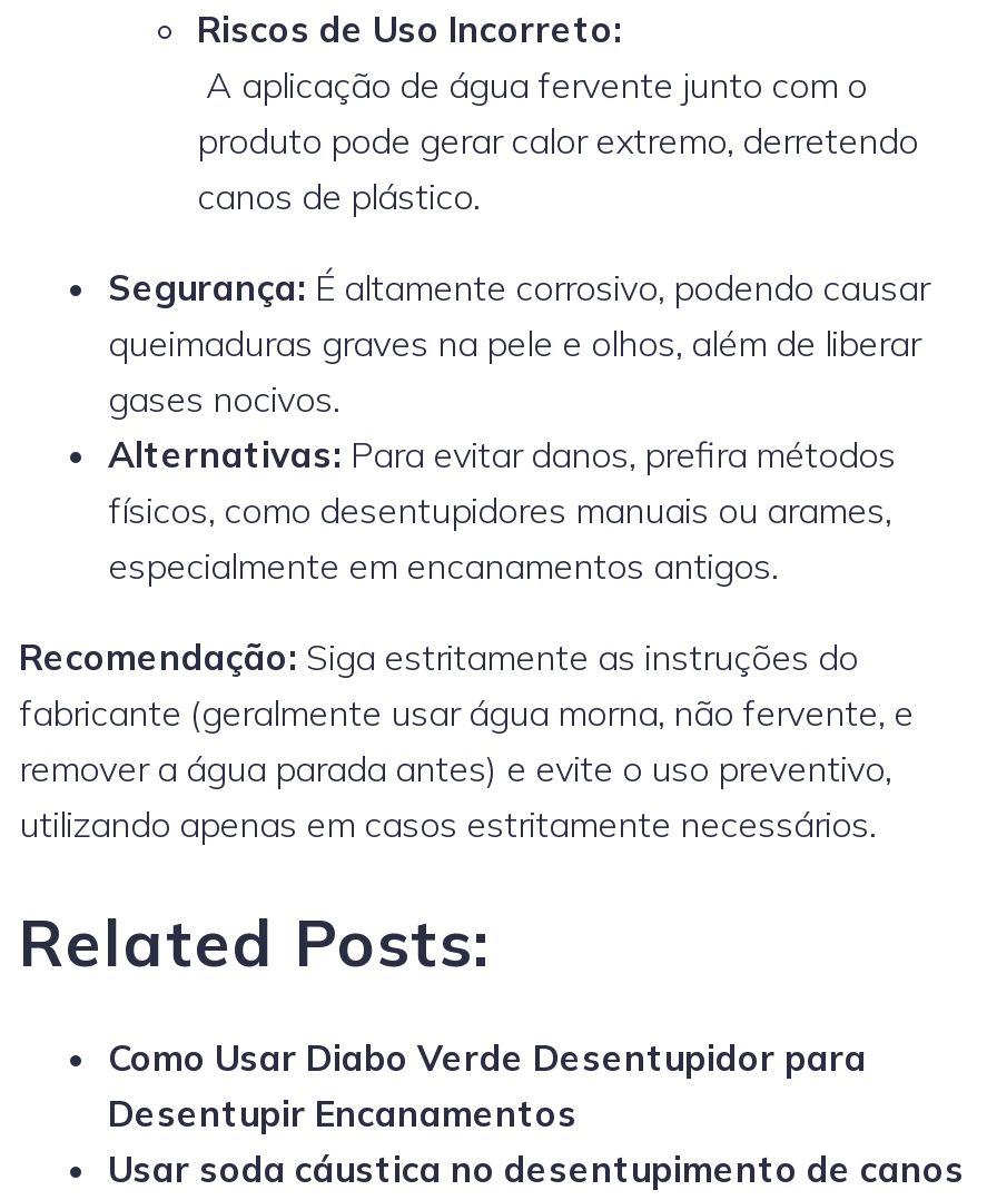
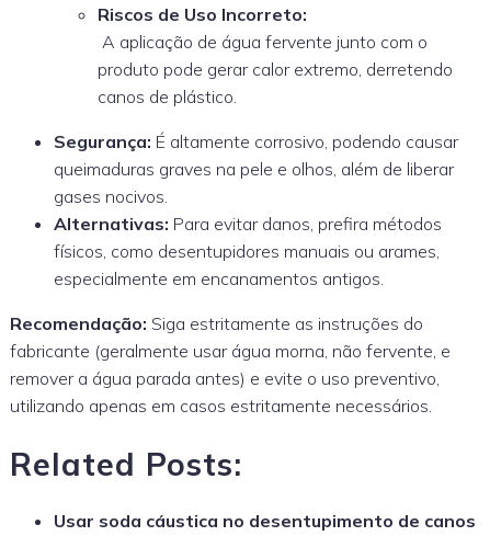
[108,1035,867,1135] Como Usar Diabo Verde Desentupidor para | Desentupir Encanamentos -> none

